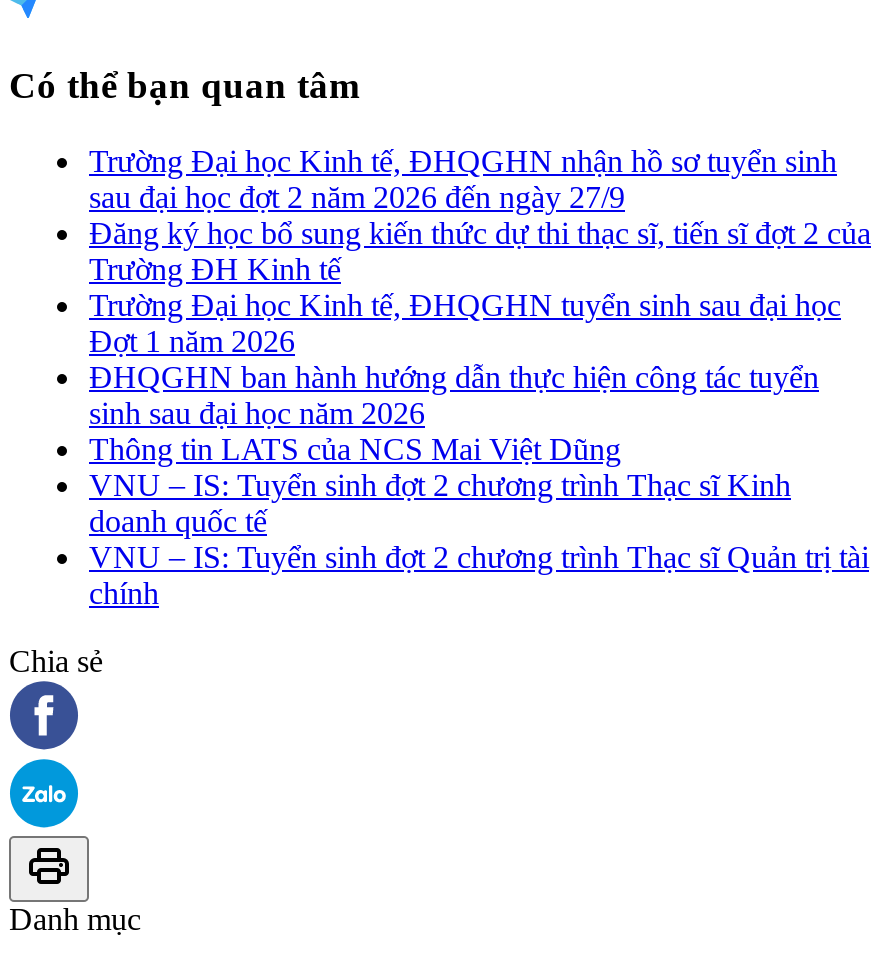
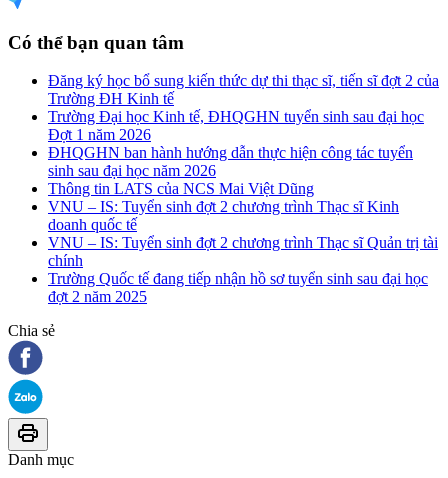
[89,144,837,214] Trường Đại học Kinh tế, ĐHQGHN nhận hồ sơ tuyển sinh | sau đại học đợt 2 năm 2026 đến ngày 27/9 -> none
moved [89,216,871,610] -> [48,72,439,269]: Đăng ký học bổ sung kiến thức dự thi thạc sĩ, tiến sĩ đợt 2 của | Trường ĐH Kinh tế | Trường Đại học Kinh tế, ĐHQGHN tuyển sinh sau đại học | ... | VNU – IS: Tuyển sinh đợt 2 chương trình Thạc sĩ Quản trị tài | chính
none -> [48,270,428,305] Trường Quốc tế đang tiếp nhận hồ sơ tuyển sinh sau đại học | đợt 2 năm 2025

